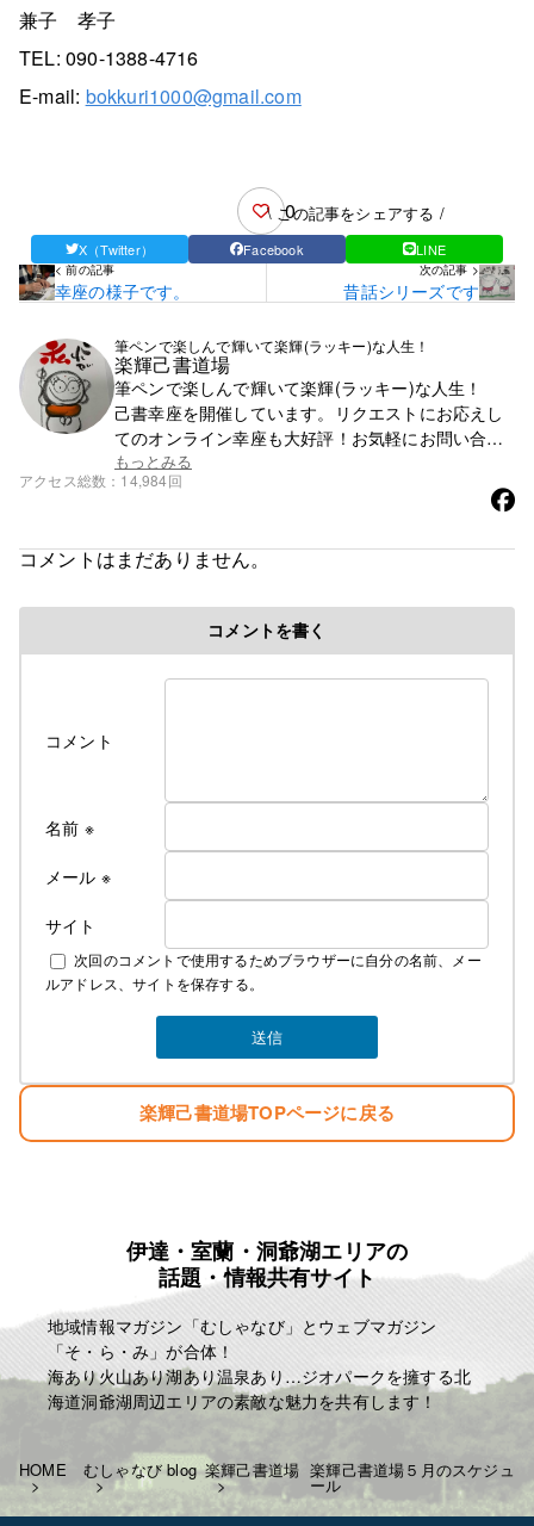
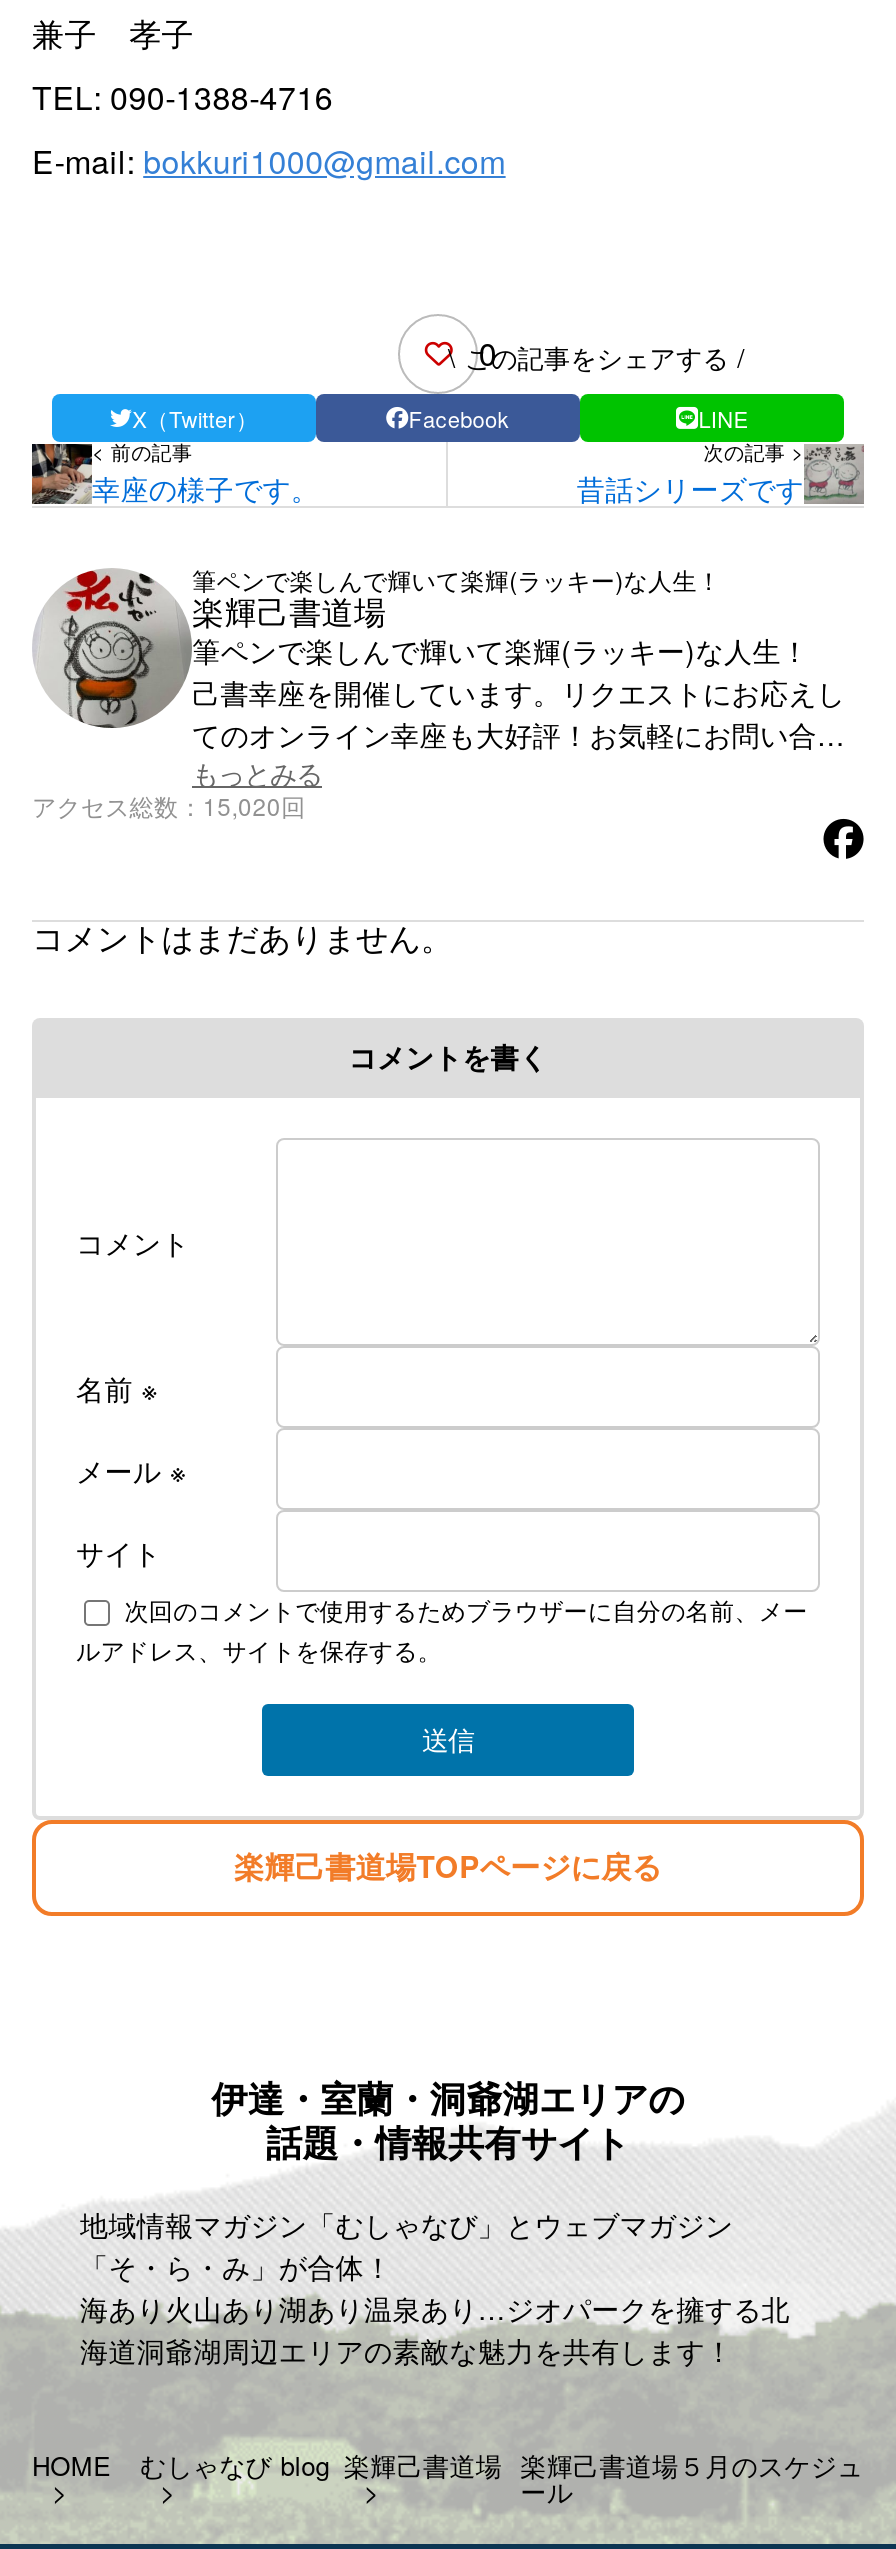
[19,470,182,490] アクセス総数 14,984回 -> [32,788,306,822] アクセス総数 15,020回

